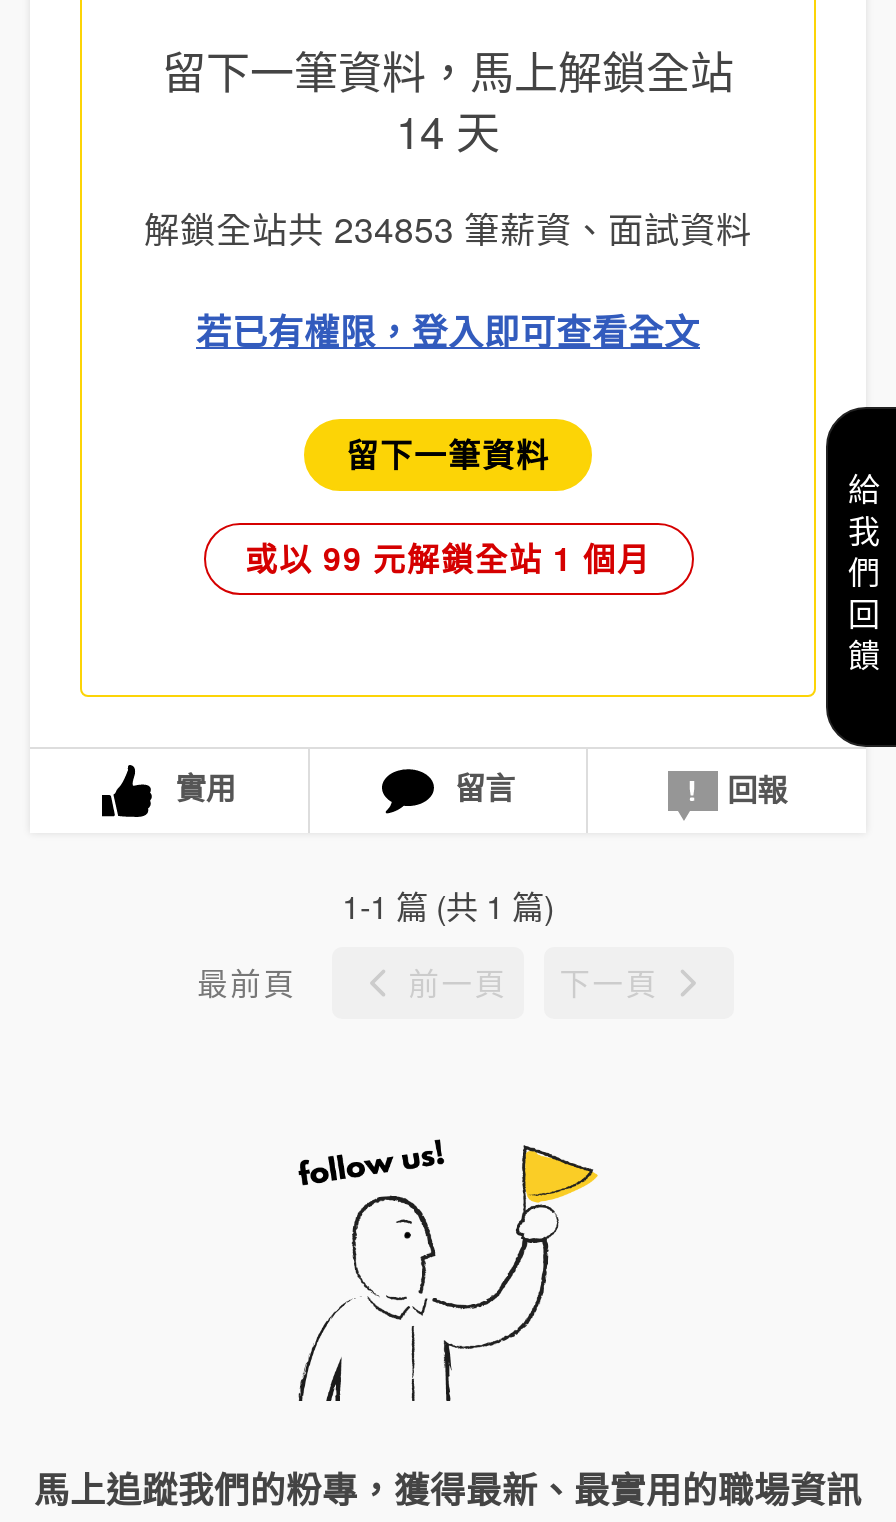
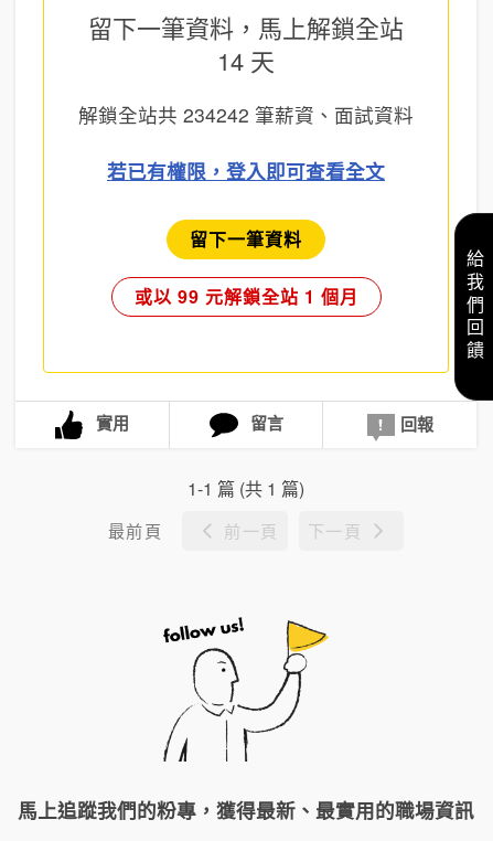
[144,203,752,253] 解鎖全站共234853筆薪資、面試資料 -> [78,100,414,128] 解鎖全站共234242筆薪資、面試資料

